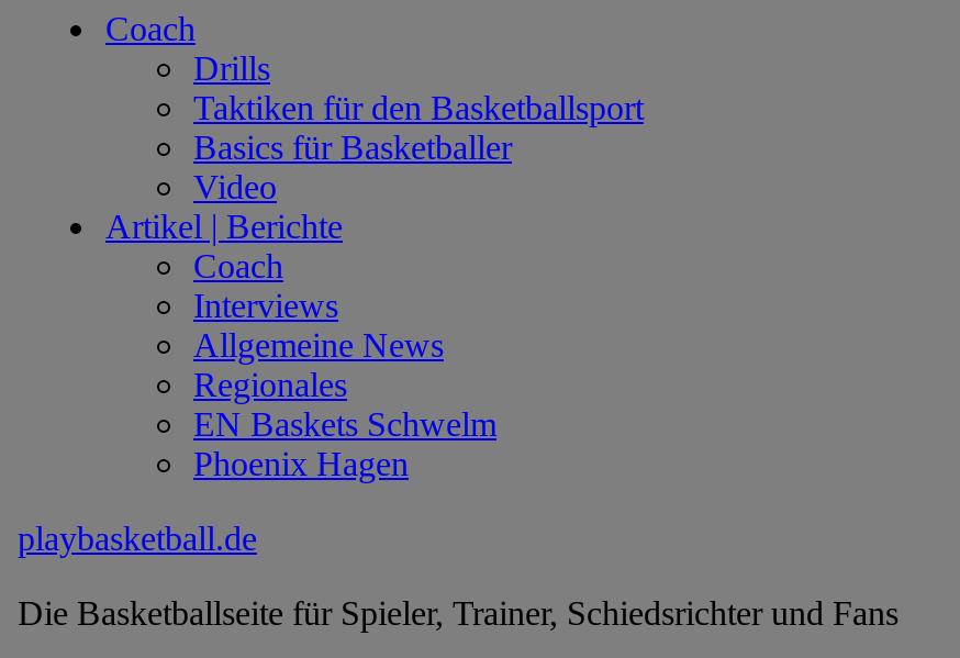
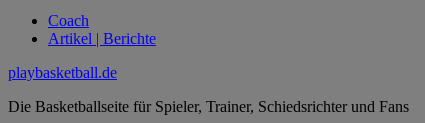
[193,49,644,205] Drills | Taktiken für den Basketballsport | Basics für Basketballer | Video -> none
[193,247,496,482] Coach | Interviews | Allgemeine News | Regionales | EN Baskets Schwelm | Phoenix Hagen -> none

